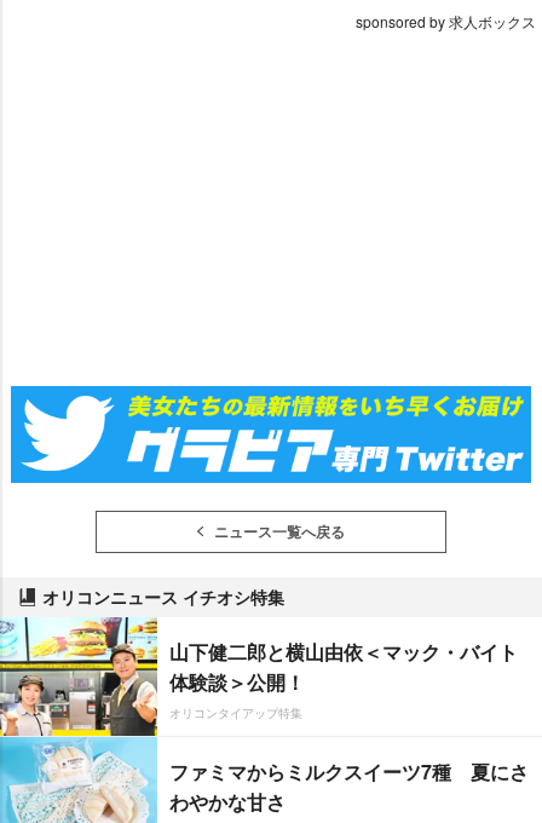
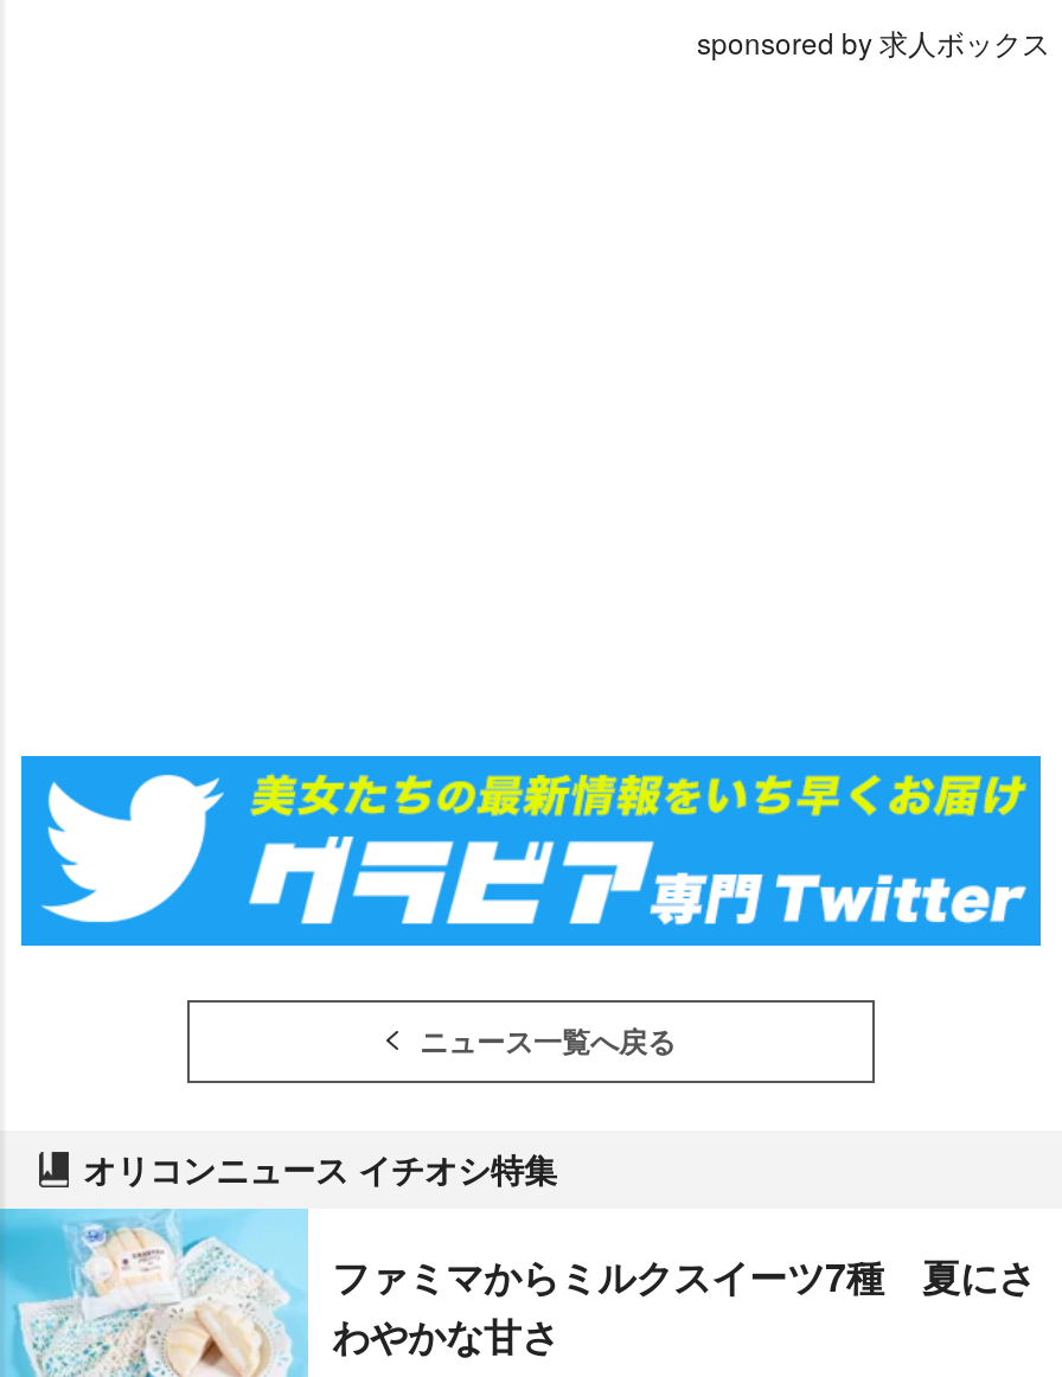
[4,616,518,737] [image] | 山下健二郎と横山由依＜マック・バイト | 体験談＞公開！ | オリコンタイアップ特集 -> none

